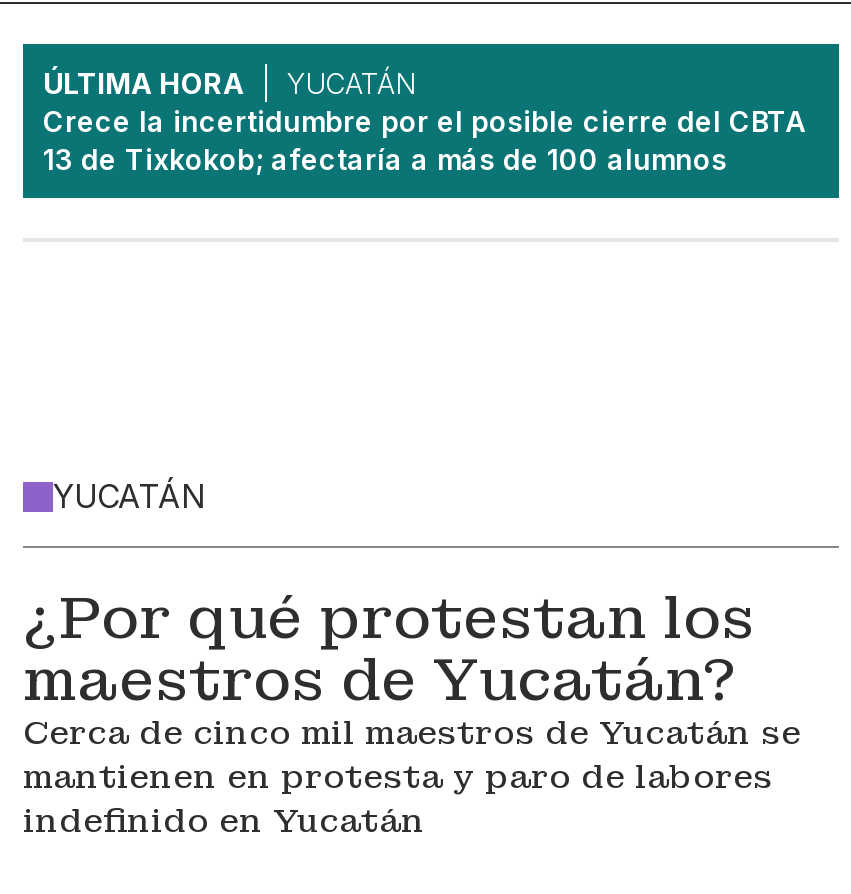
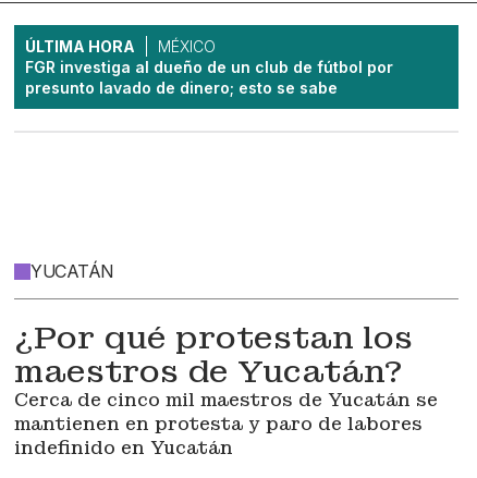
[43,66,803,176] YUCATÁN | Crece la incertidumbre por el posible cierre del CBTA | 13 de Tixkokob; afectaría a más de 100 alumnos -> [25,37,393,97] MÉXICO | FGR investiga al dueño de un club de fútbol por | presunto lavado de dinero; esto se sabe

